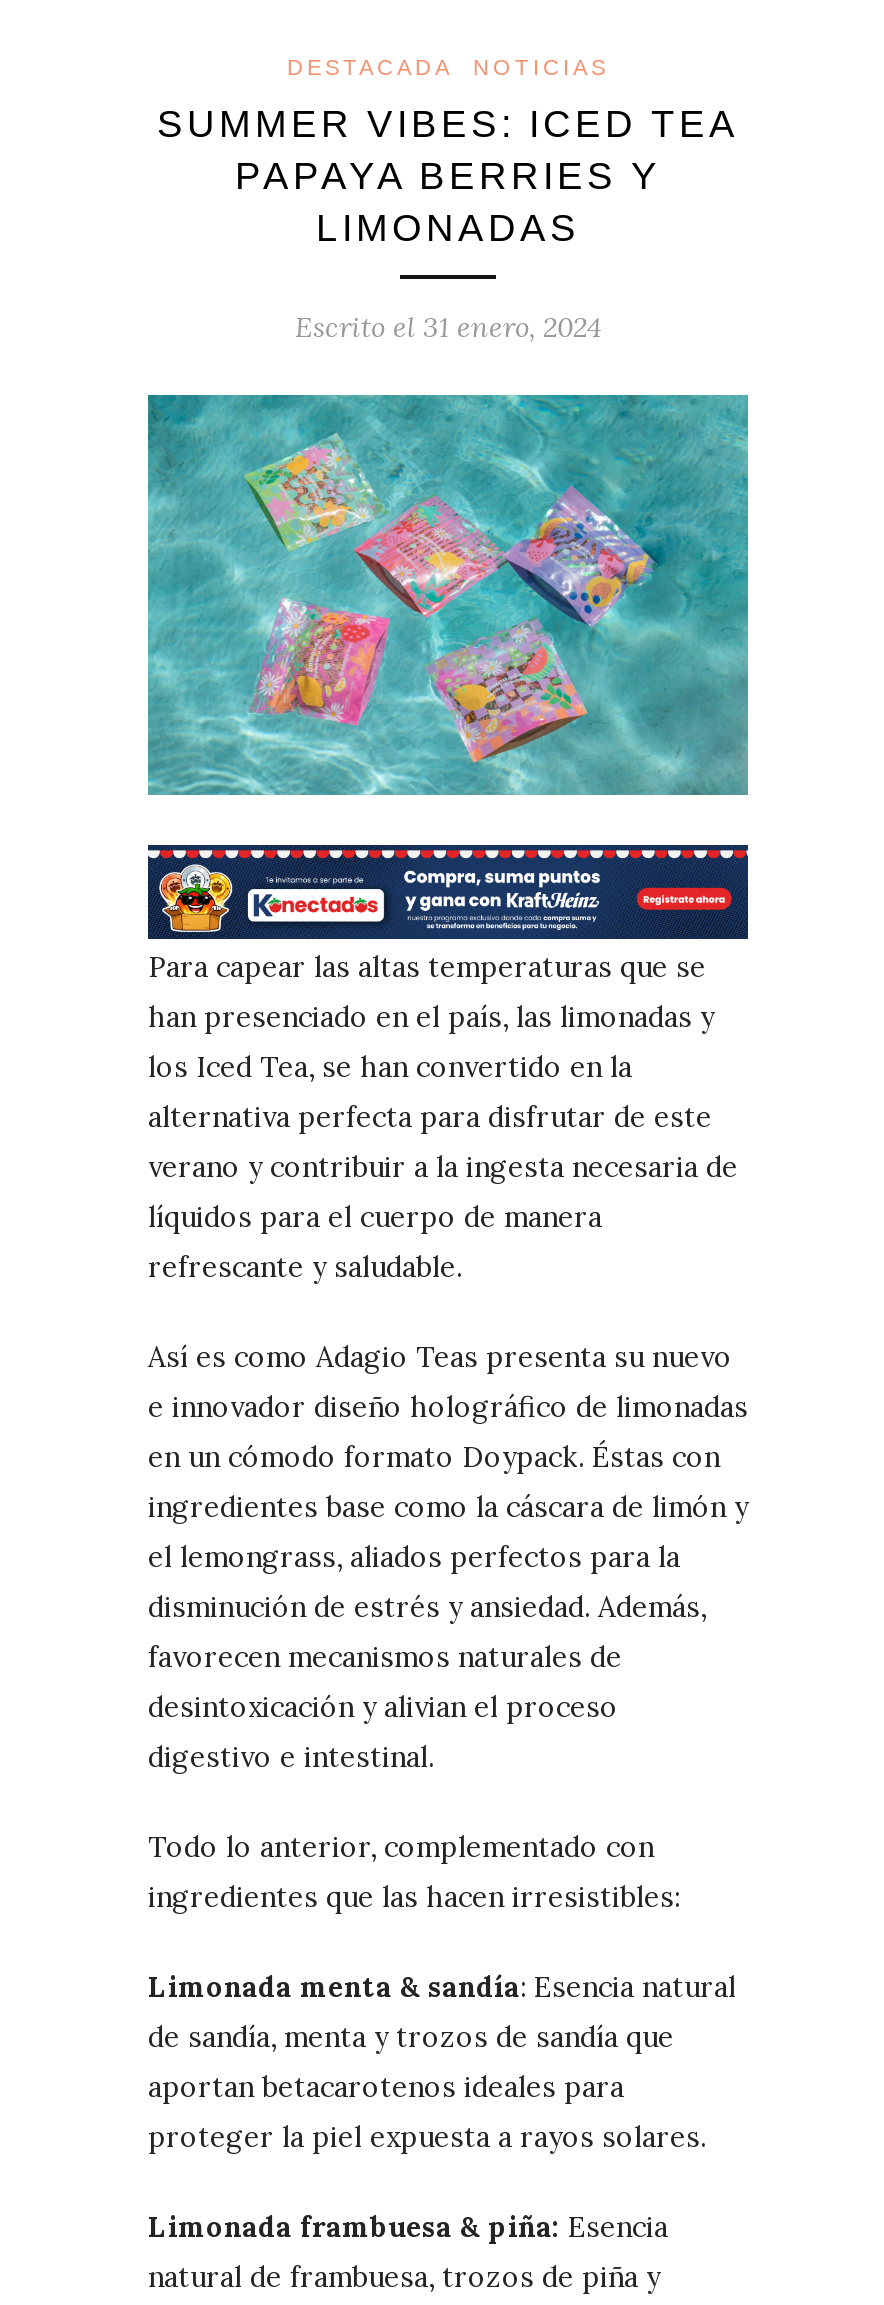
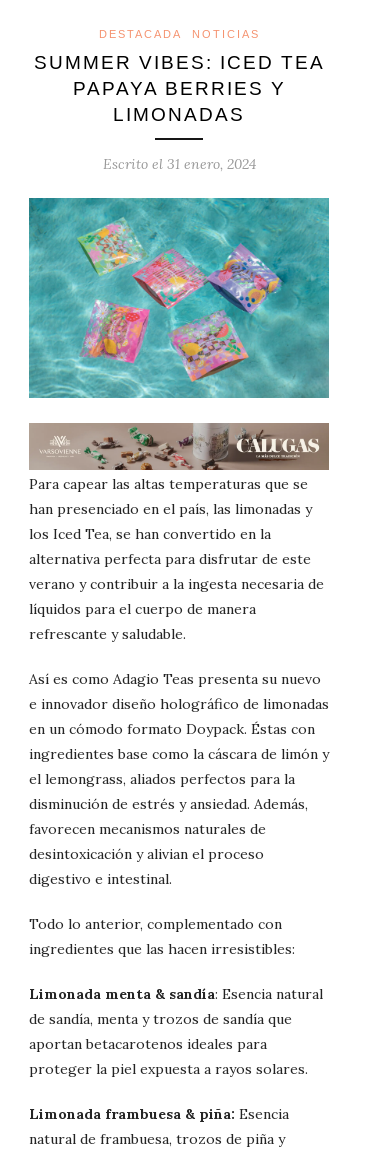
[146,843,750,941] [image] -> [29,422,330,471] [image]

